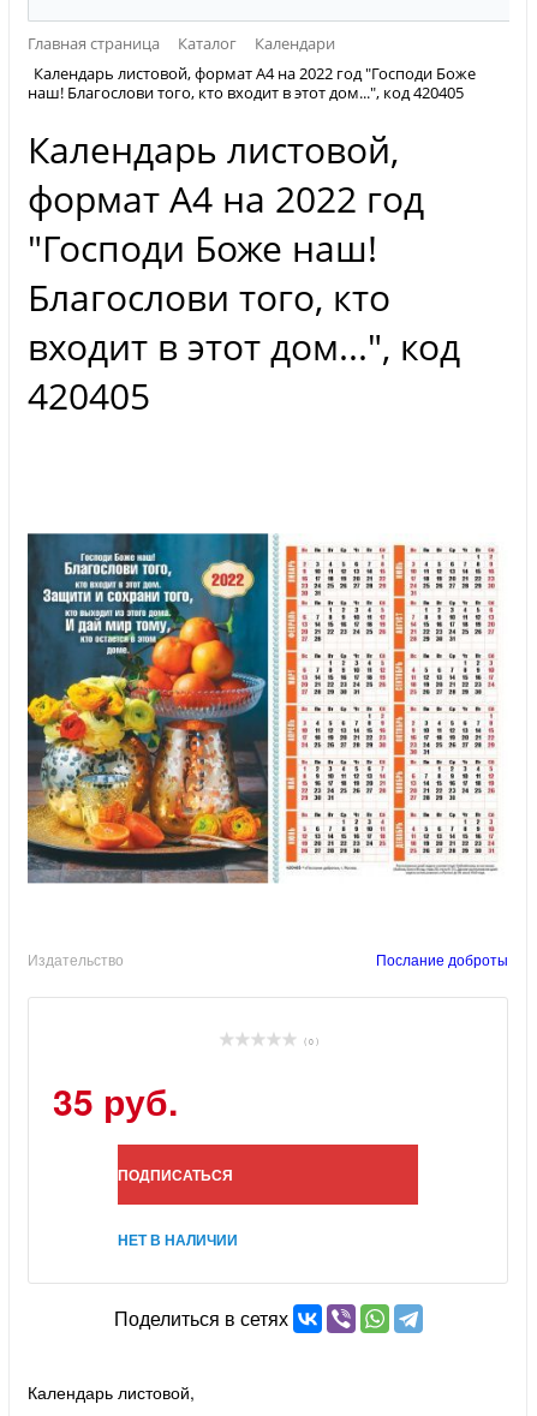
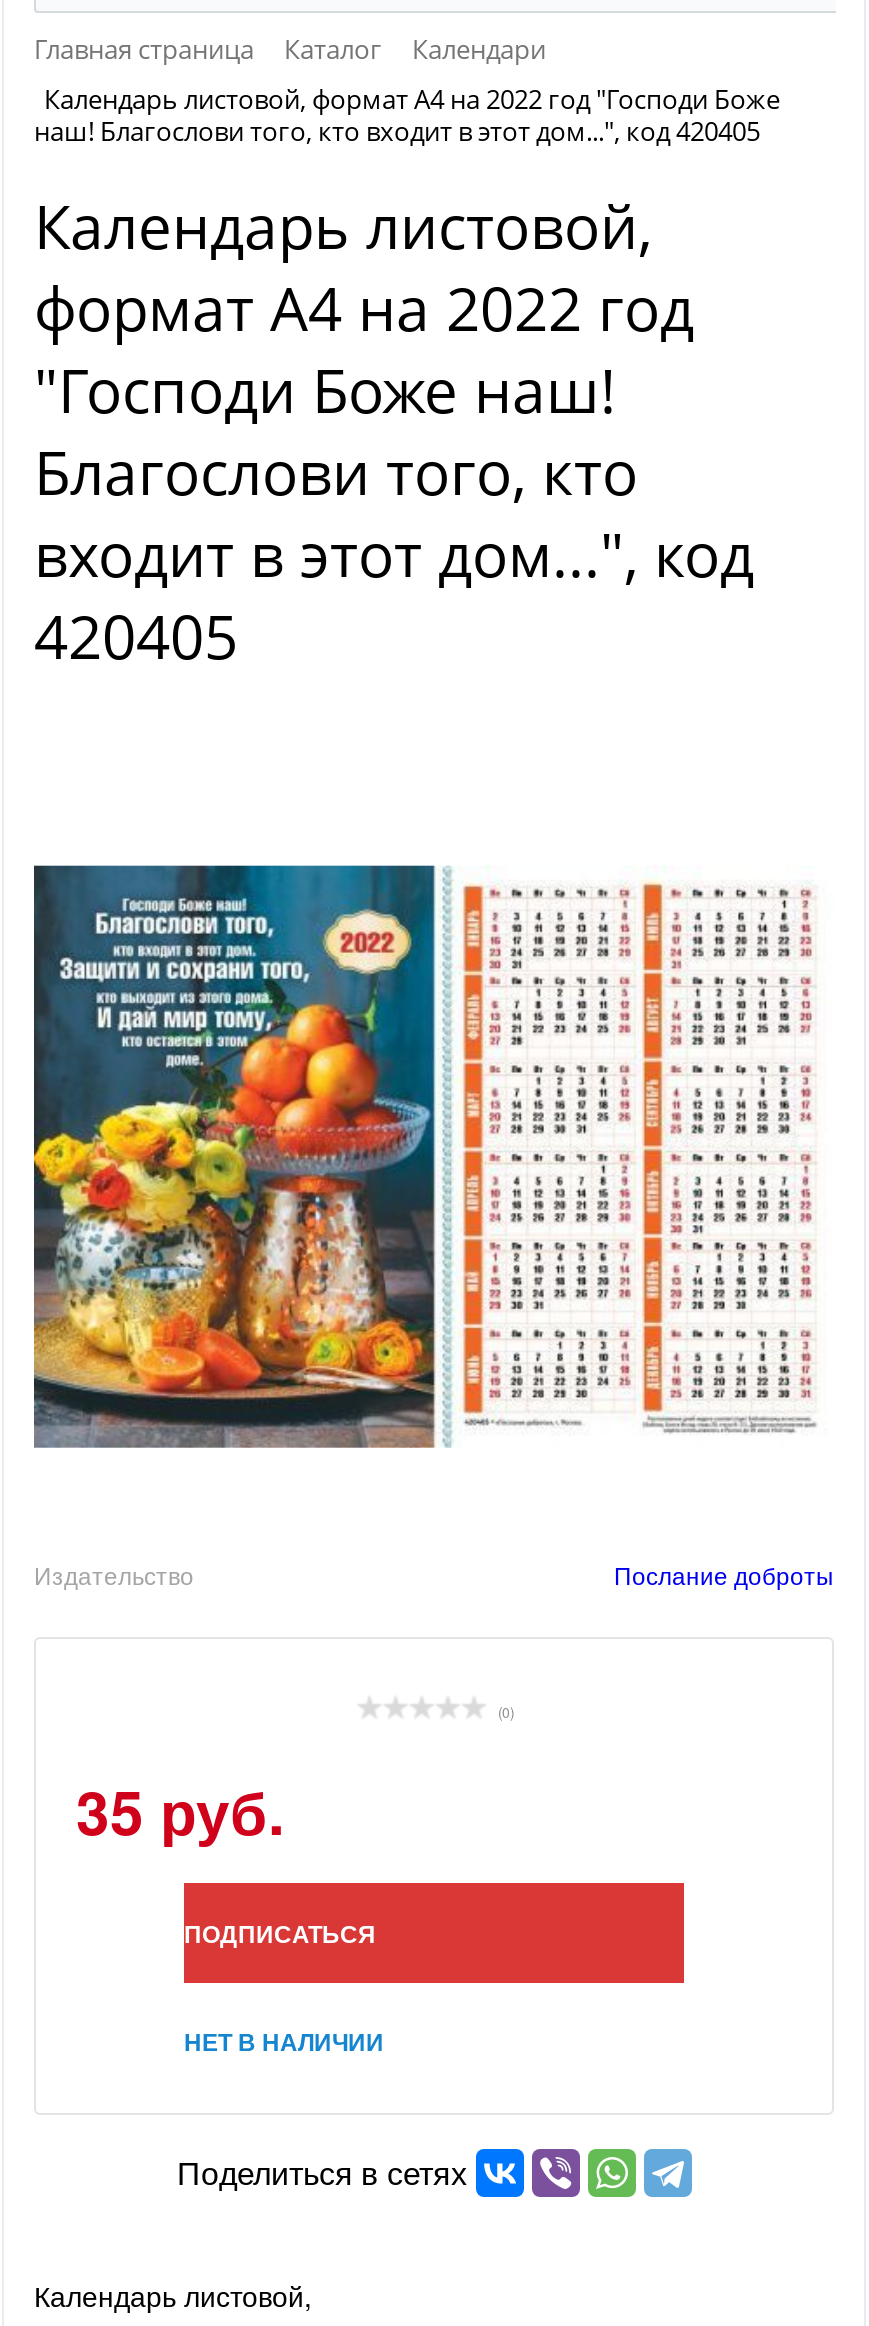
[304,1035,318,1047] ( 0 ) -> [498,1701,514,1721] (0)

